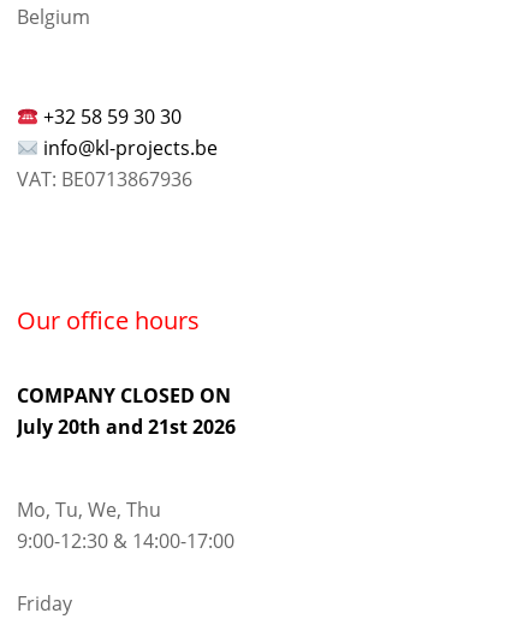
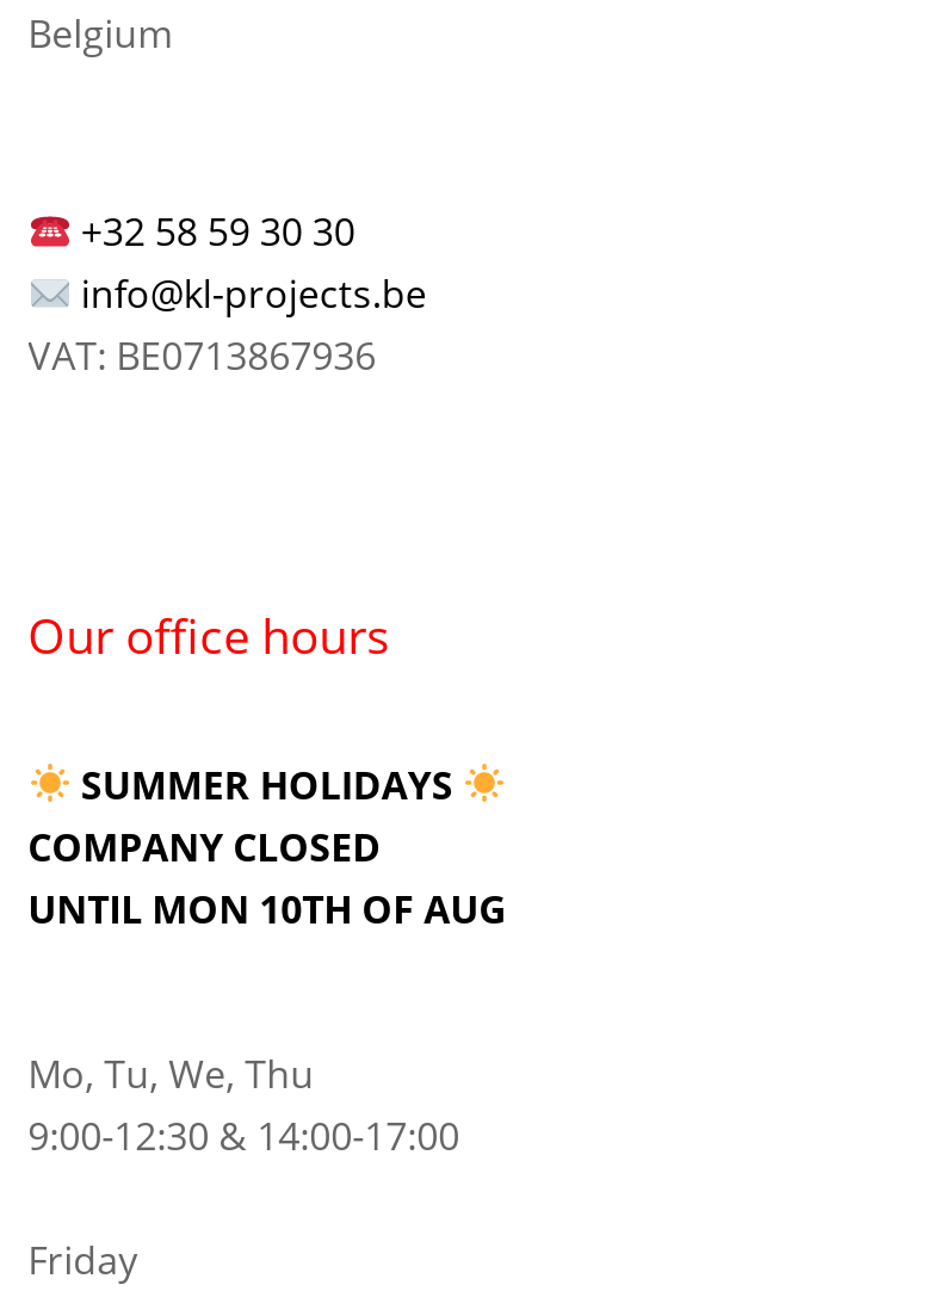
[16,382,235,439] COMPANY CLOSED ON | July 20th and 21st 2026 -> [28,758,507,934] SUMMER HOLIDAYS | COMPANY CLOSED | UNTIL MON 10TH OF AUG

